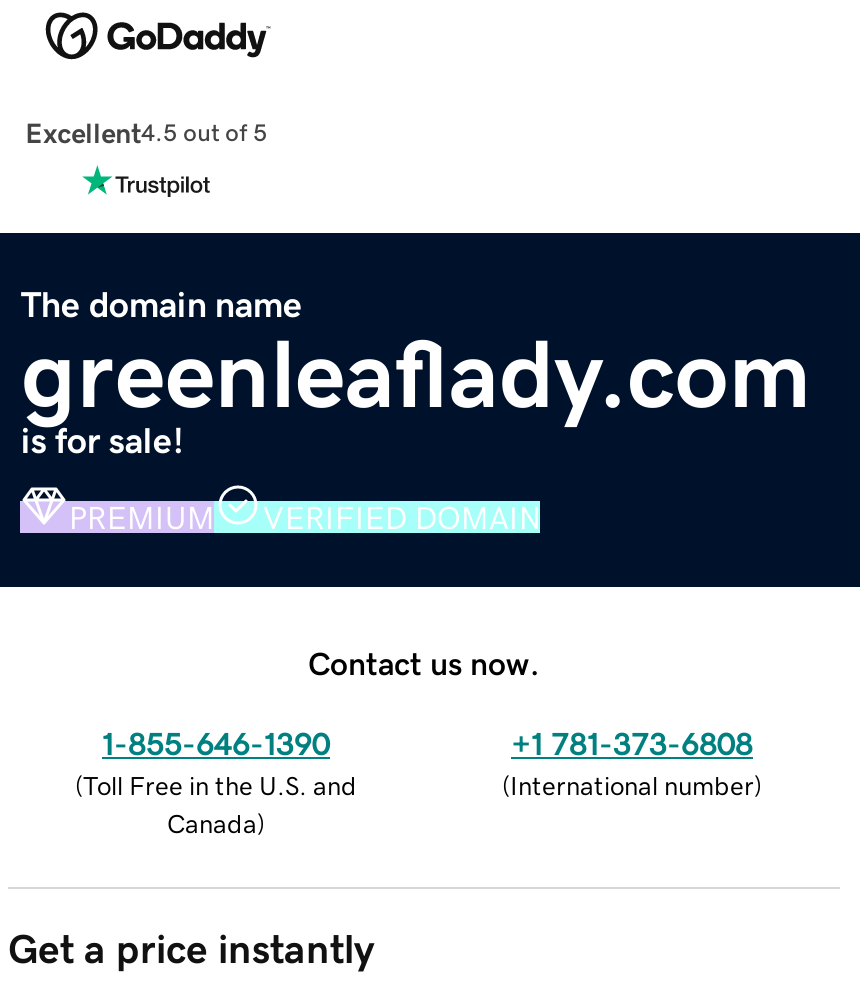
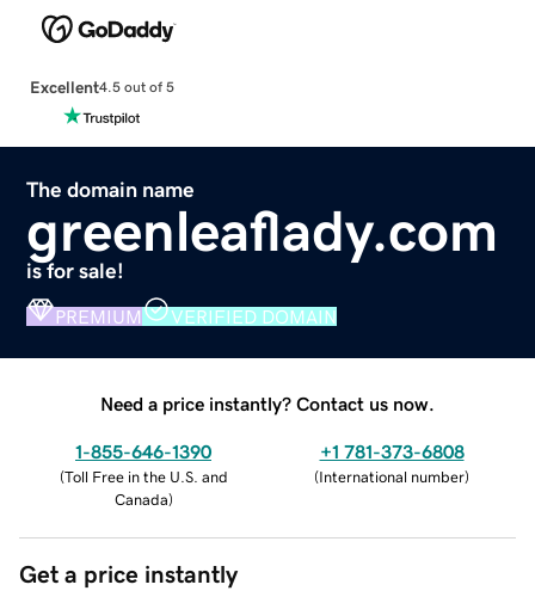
[308,646,540,678] Contact us now. -> [100,394,435,413] Need a price instantly? Contact us now.

